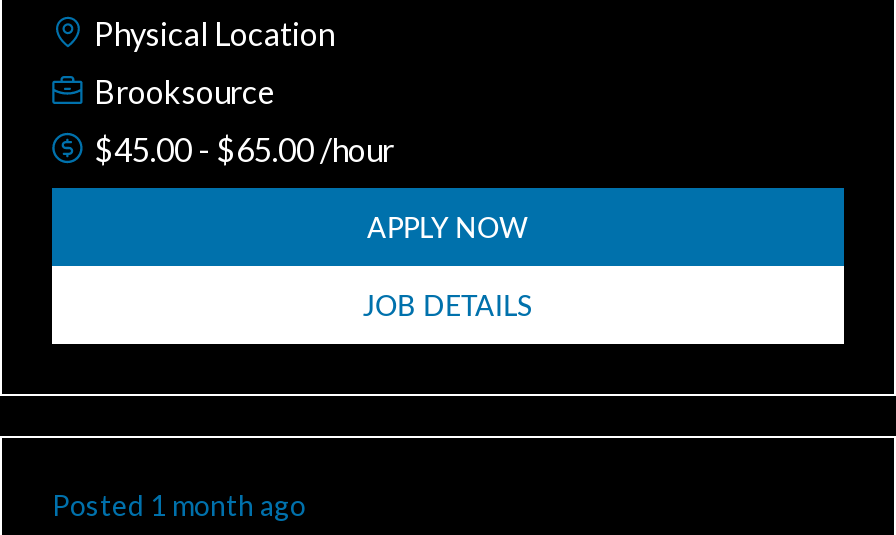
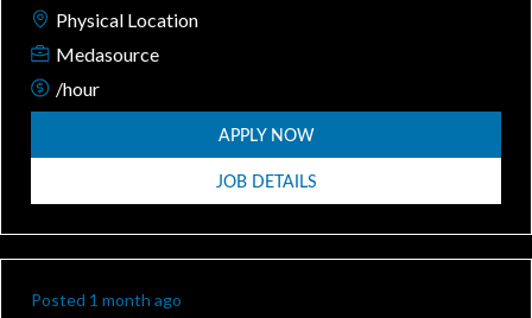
[94,72,274,110] Brooksource -> [56,42,159,65] Medasource
[94,130,394,168] $45.00 - $65.00 /hour -> [56,77,100,99] /hour

